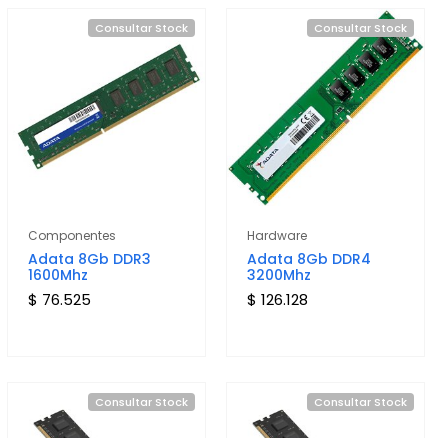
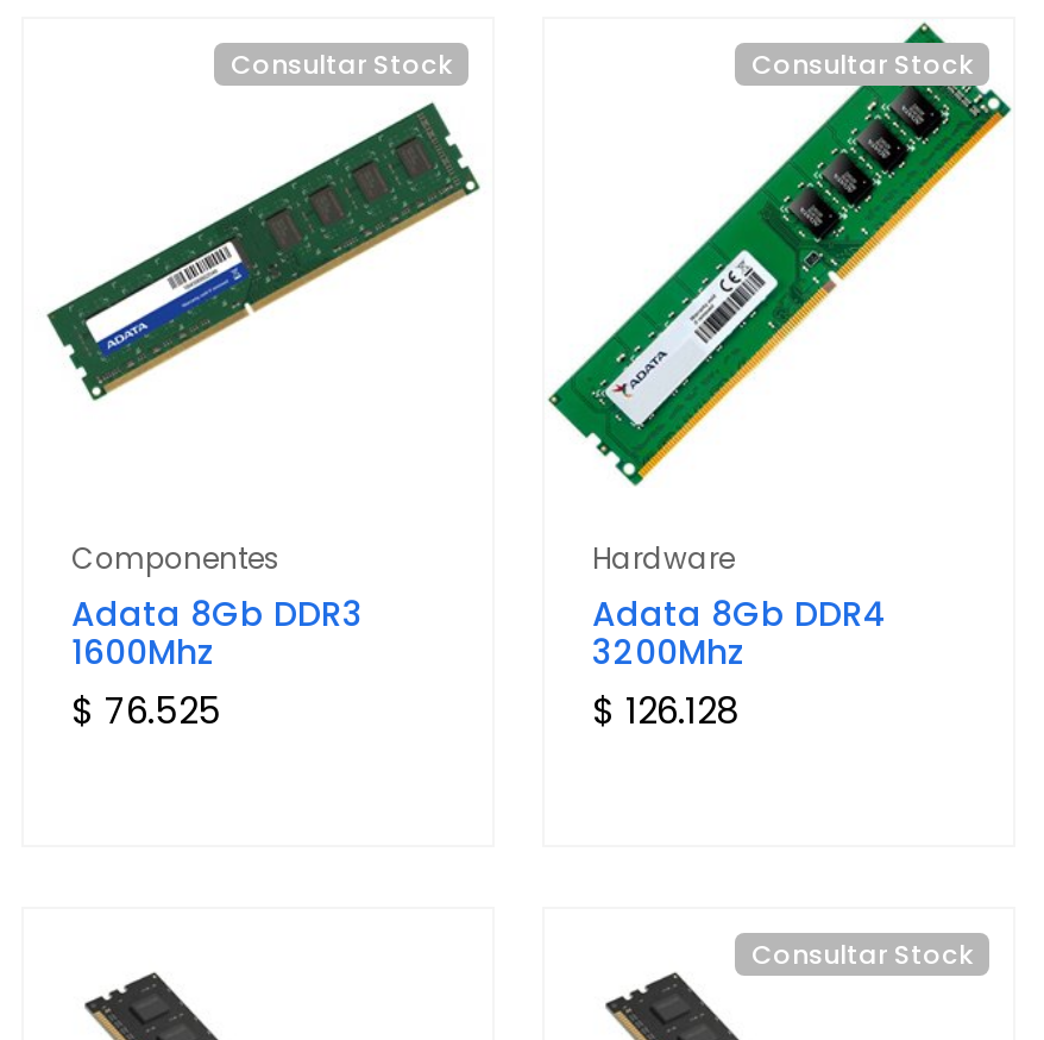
[95,394,188,410] Consultar Stock -> none

